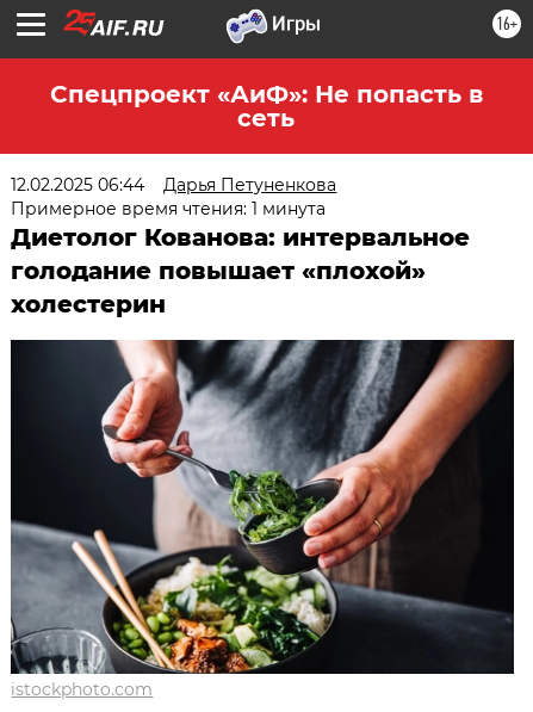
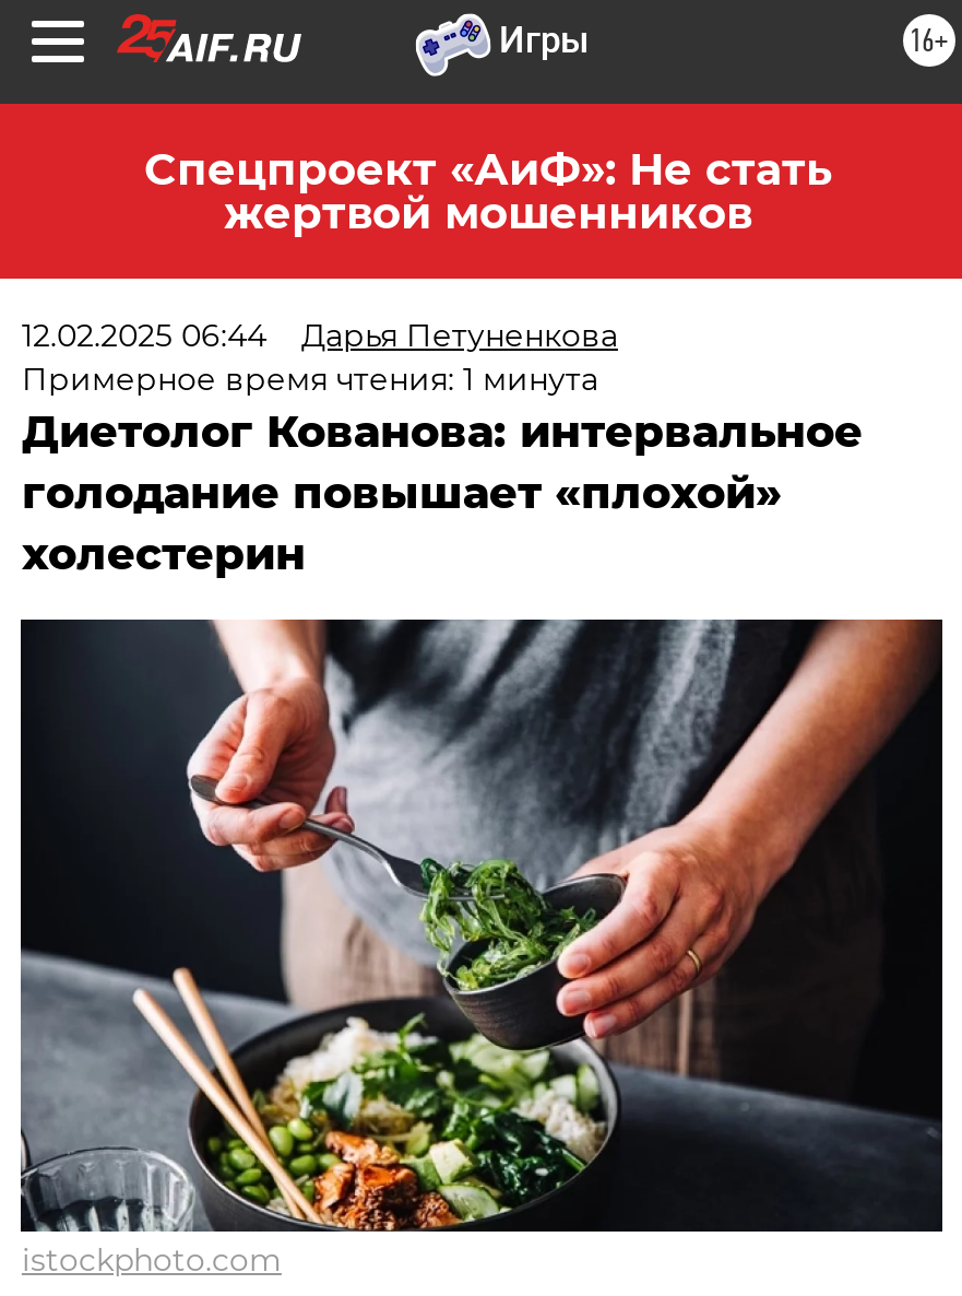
[49,80,482,132] Спецпроект «АиФ»: Не попасть в | сеть -> [144,143,832,239] Спецпроект «АиФ»: Не стать | жертвой мошенников

